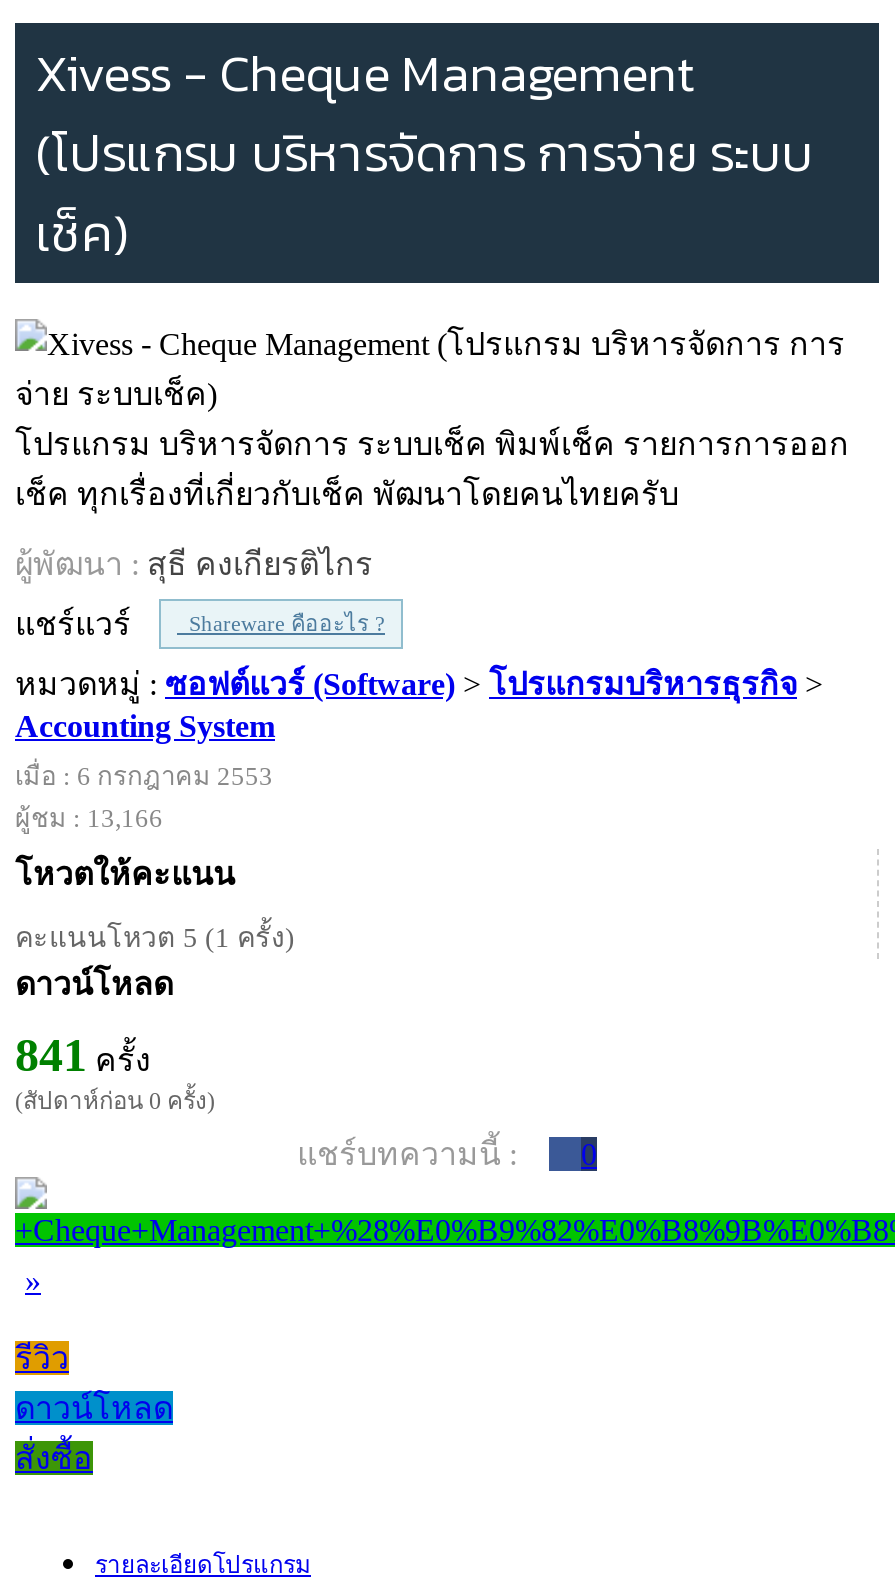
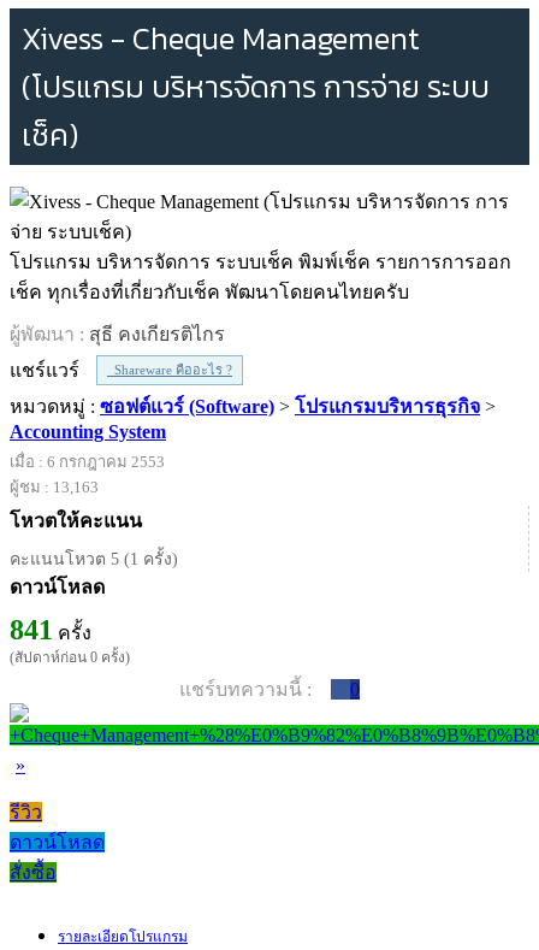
[15,804,163,834] ผู้ชม : 13,166 -> [10,479,99,497] ผู้ชม : 13,163

